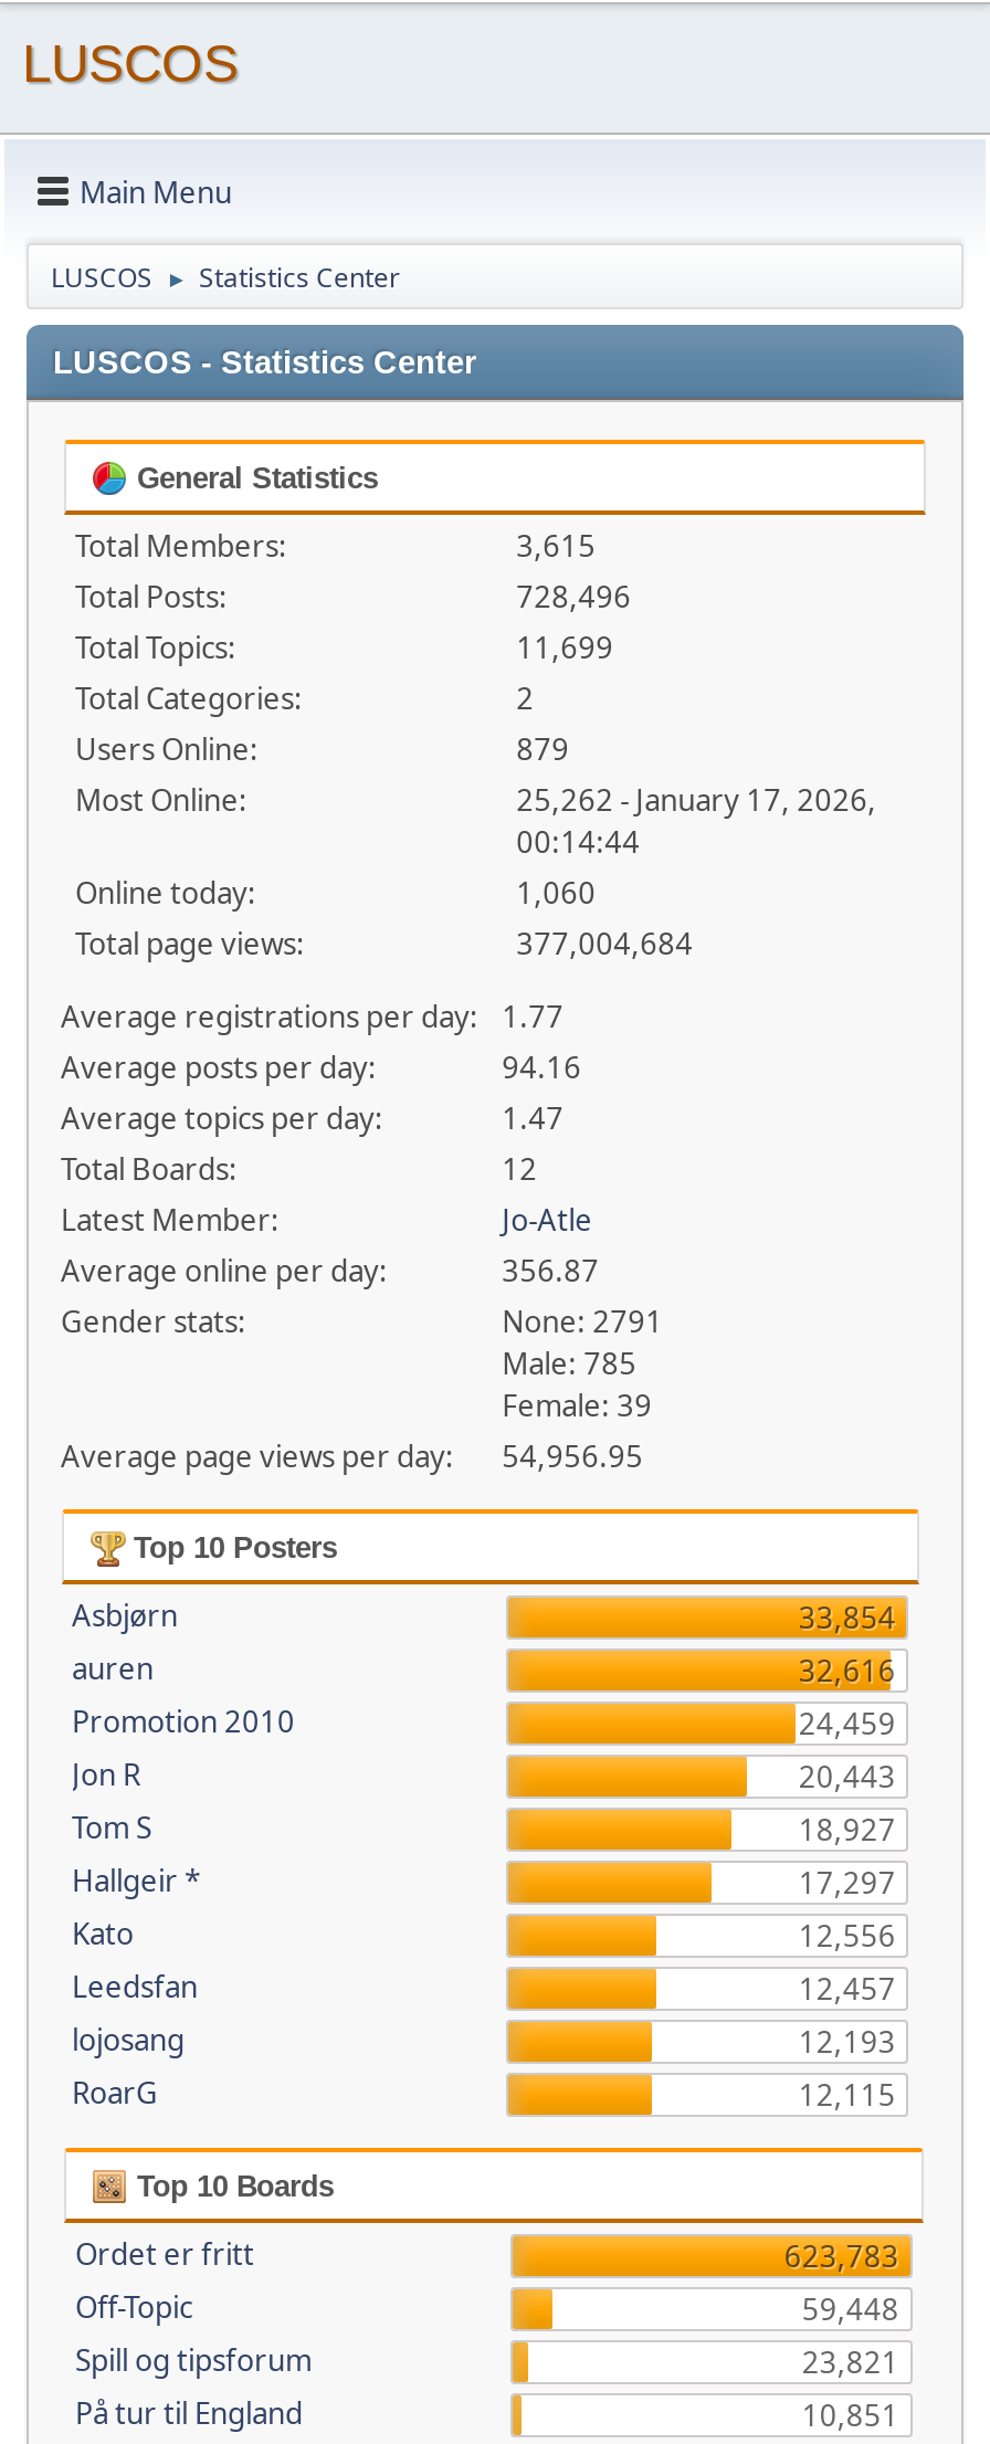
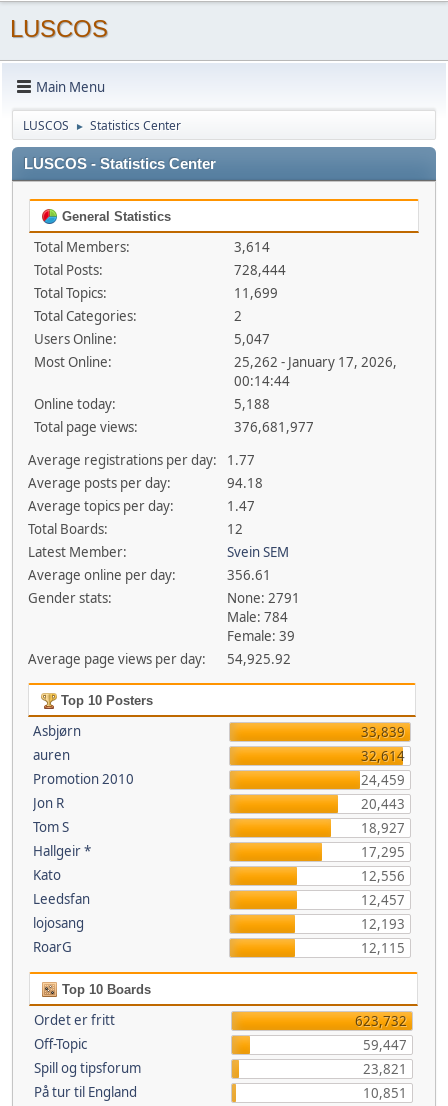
[516,526,596,566] 3,615 -> [234,238,270,256] 3,614
[516,577,631,617] 728,496 -> [234,261,286,279] 728,444
[516,729,569,769] 879 -> [234,330,270,348] 5,047
[516,873,596,913] 1,060 -> [234,395,270,413] 5,188
[516,924,693,963] 377,004,684 -> [234,418,314,436] 376,681,977
[502,1047,581,1087] 94.16 -> [227,474,263,492] 94.18
[502,1200,592,1240] Jo-Atle -> [227,543,289,561] Svein SEM
[502,1251,599,1291] 356.87 -> [227,566,271,584] 356.61
[502,1344,637,1383] Male: 785 -> [227,608,288,626] Male: 784
[61,1436,643,1476] Average page views per day: 54,956.95 -> [27,650,291,668] Average page views per day: 54,925.92
[798,1598,896,1637] 33,854 -> [361,723,405,741] 33,839
[798,1651,896,1690] 32,616 -> [361,747,405,765] 32,614
[798,1863,896,1903] 17,297 -> [361,843,405,861] 17,295
[784,2236,899,2276] 623,783 -> [355,1012,407,1030] 623,732
[802,2289,899,2329] 59,448 -> [363,1036,407,1054] 59,447

